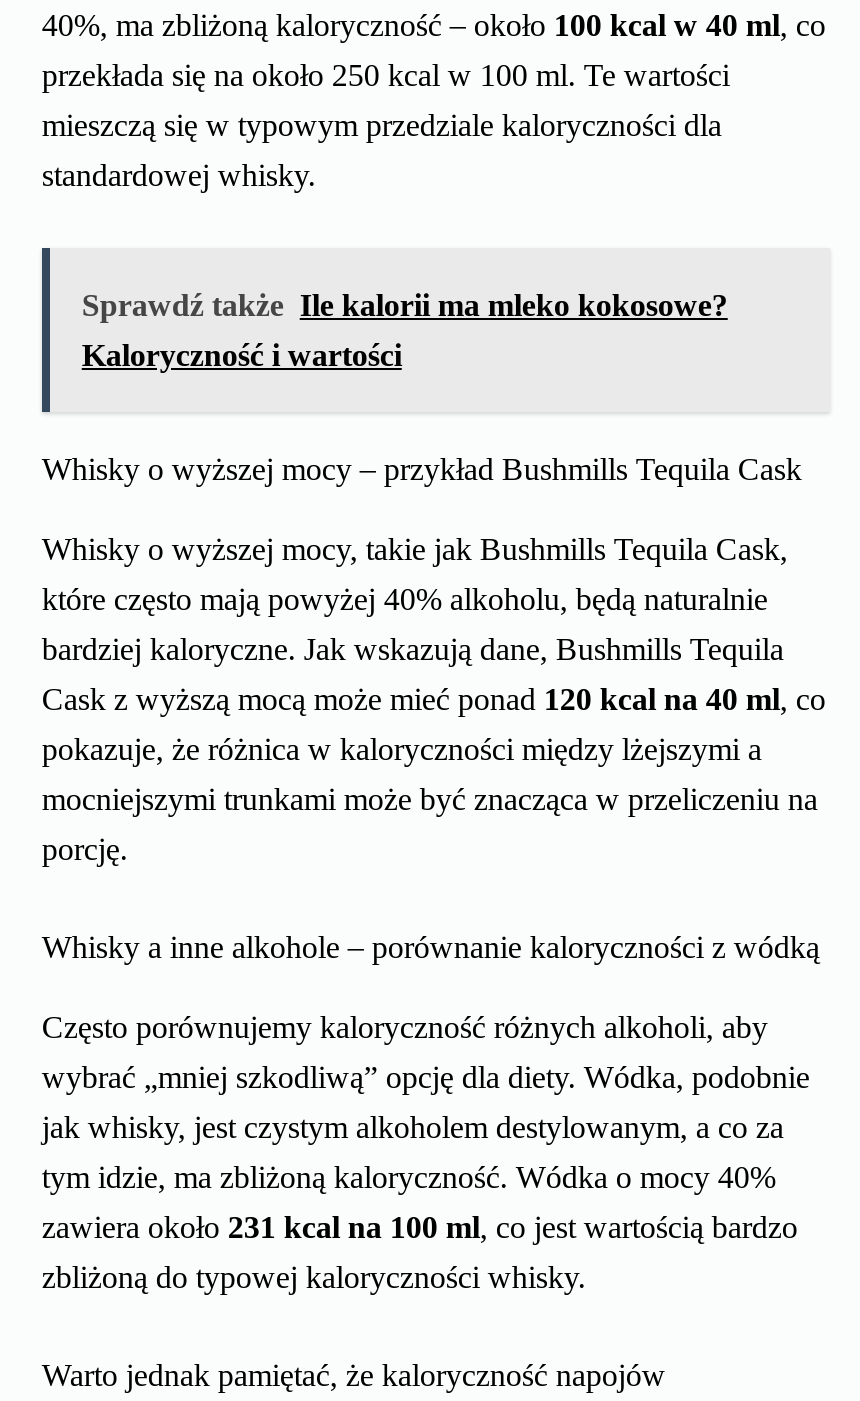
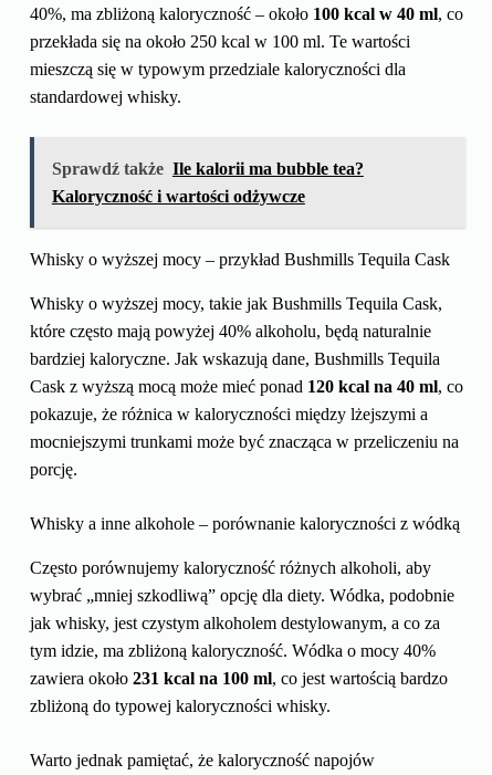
[82,289,728,323] Sprawdź także Ile kalorii ma mleko kokosowe? -> [52,160,364,178] Sprawdź także Ile kalorii ma bubble tea?
[82,339,402,373] Kaloryczność i wartości -> [52,187,305,206] Kaloryczność i wartości odżywcze

